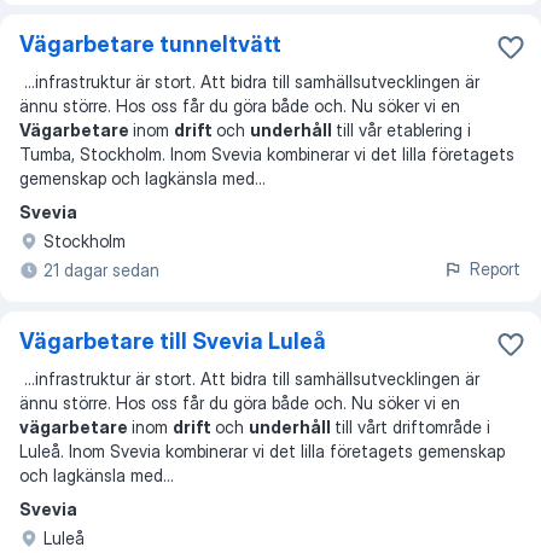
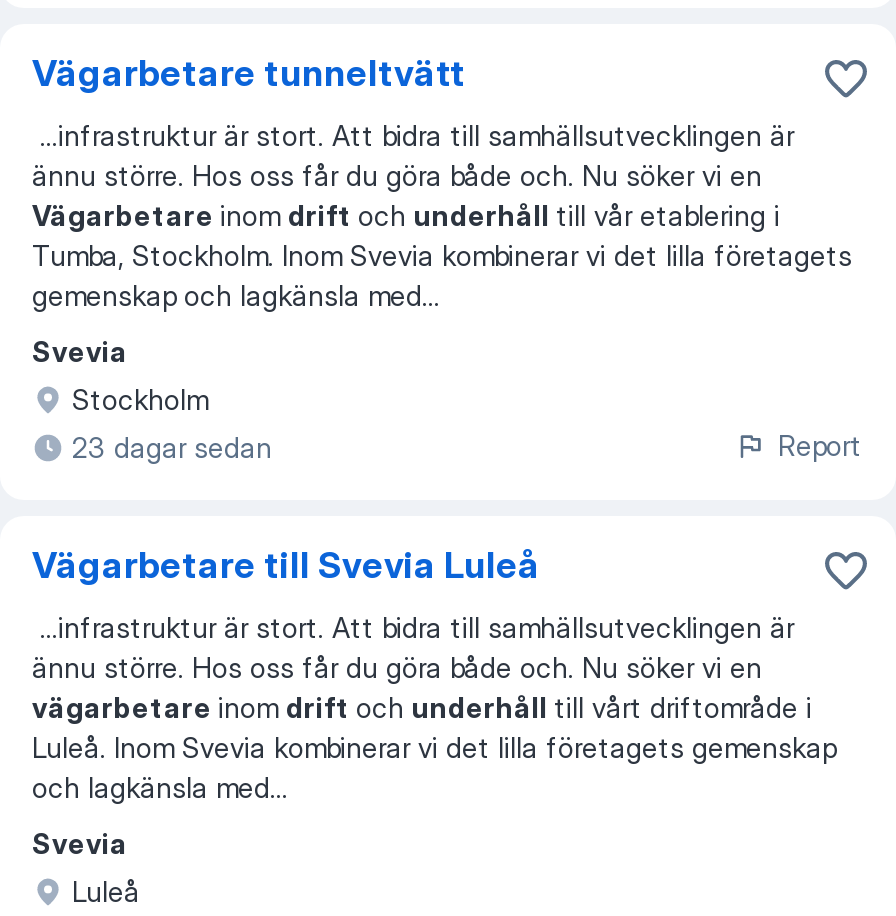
[43,260,159,280] 21 dagar sedan -> [72,430,272,464] 23 dagar sedan

